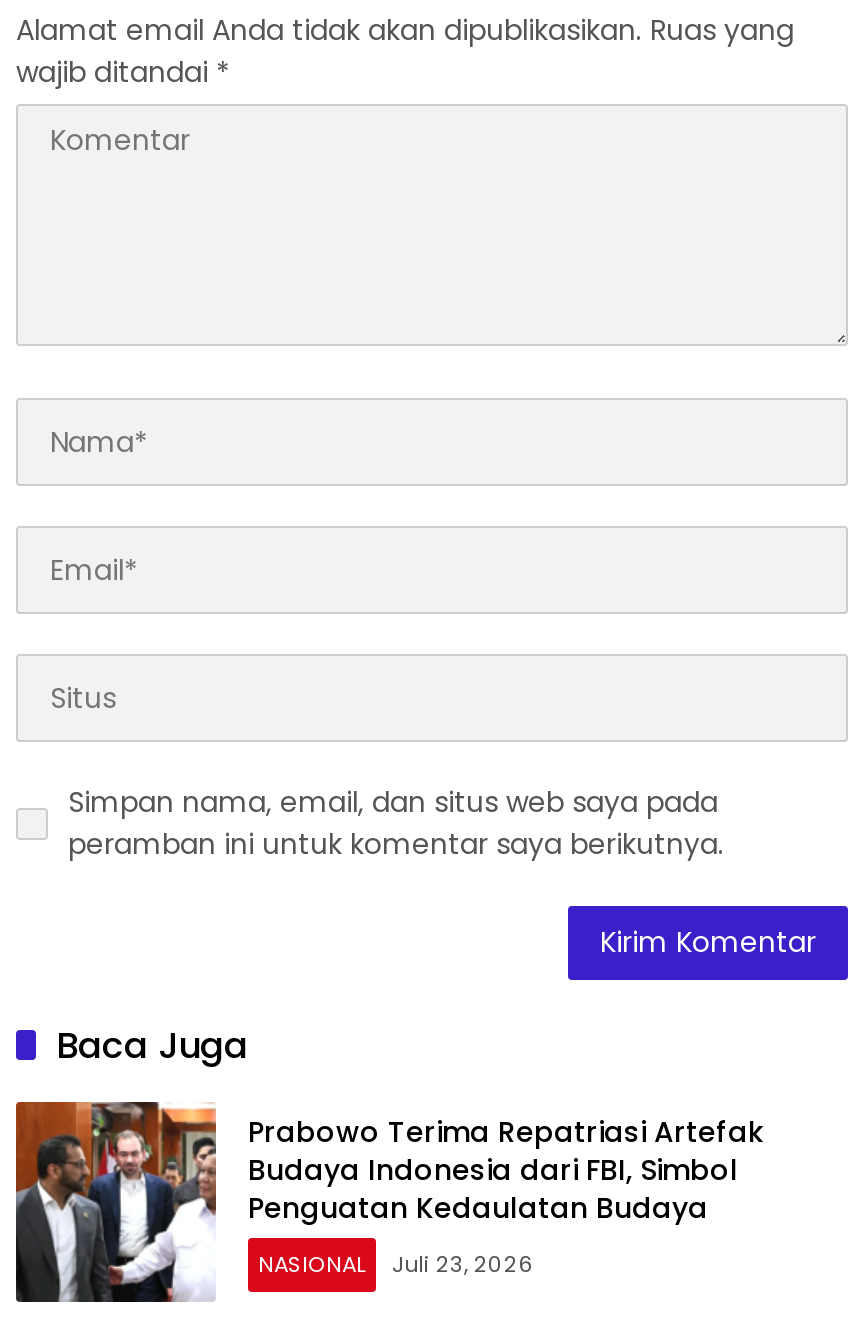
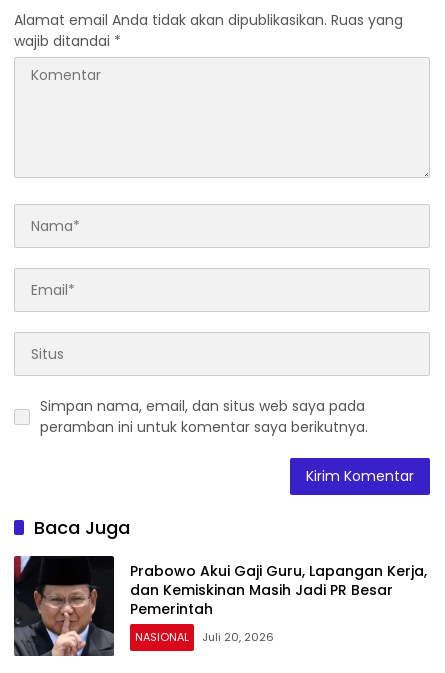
[14,1100,764,1304] [image] | Prabowo Terima Repatriasi Artefak | Budaya Indonesia dari FBI, Simbol | Penguatan Kedaulatan Budaya -> [13,555,427,657] [image] | Prabowo Akui Gaji Guru, Lapangan Kerja, | dan Kemiskinan Masih Jadi PR Besar | Pemerintah
[258,1247,534,1279] NASIONAL Juli 23, 2026 -> [135,628,274,644] NASIONAL Juli 20, 2026

